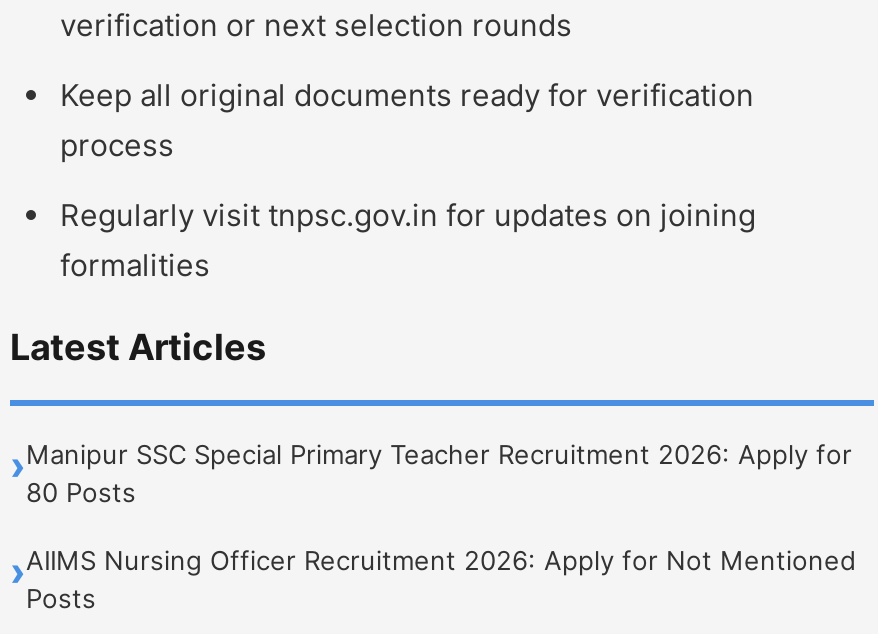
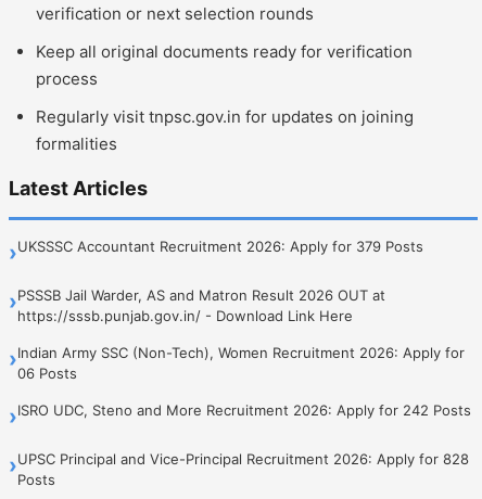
[10,438,856,596] ›Manipur SSC Special Primary Teacher Recruitment 2026: Apply for | 80 Posts | ›AIIMS Nursing Officer Recruitment 2026: Apply for Not Mentioned -> [9,237,471,478] ›UKSSSC Accountant Recruitment 2026: Apply for 379 Posts | ›PSSSB Jail Warder, AS and Matron Result 2026 OUT at | https://sssb.punjab.gov.in/ - Download Link Here | ›Indian Army SSC (Non-Tech), Women Recruitment 2026: Apply for | 06 Posts | ›ISRO UDC, Steno and More Recruitment 2026: Apply for 242 Posts | ›UPSC Principal and Vice-Principal Recruitment 2026: Apply for 828

